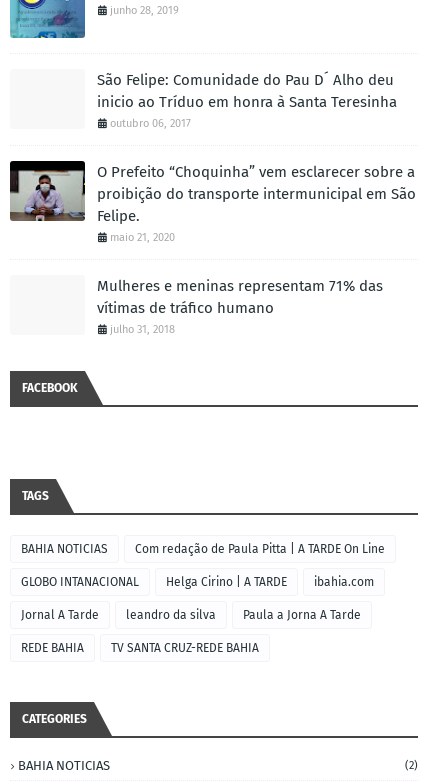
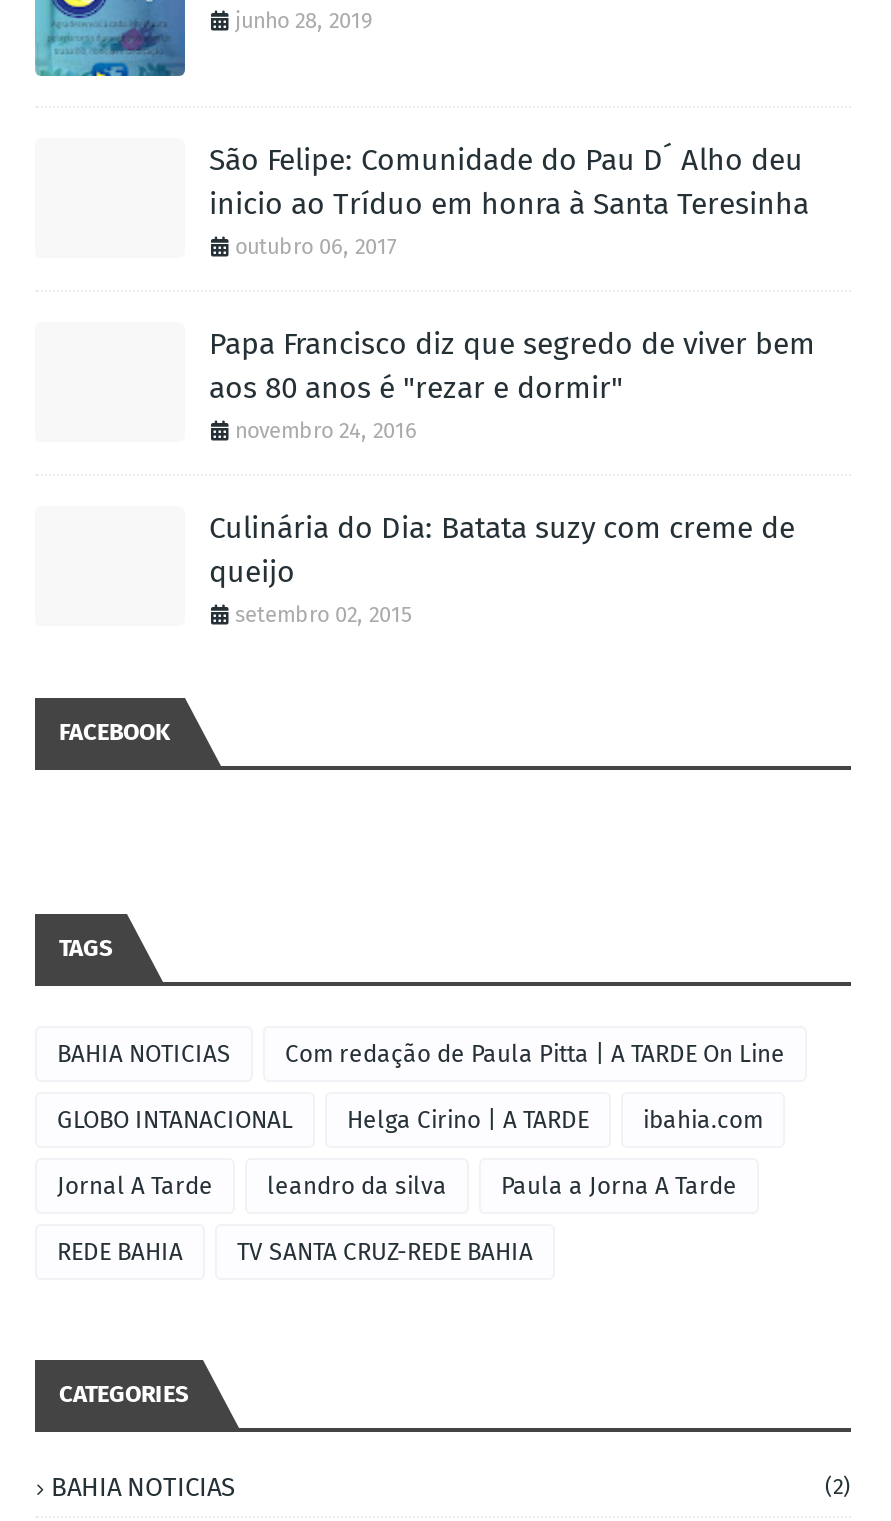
[9,160,83,222] [image] -> none
[97,163,416,244] O Prefeito “Choquinha” vem esclarecer sobre a | proibição do transporte intermunicipal em São | Felipe. | maio 21, 2020 -> [209,326,815,444] Papa Francisco diz que segredo de viver bem | aos 80 anos é "rezar e dormir" | novembro 24, 2016
[97,277,383,336] Mulheres e meninas representam 71% das | vítimas de tráfico humano | julho 31, 2018 -> [209,510,795,628] Culinária do Dia: Batata suzy com creme de | queijo | setembro 02, 2015

